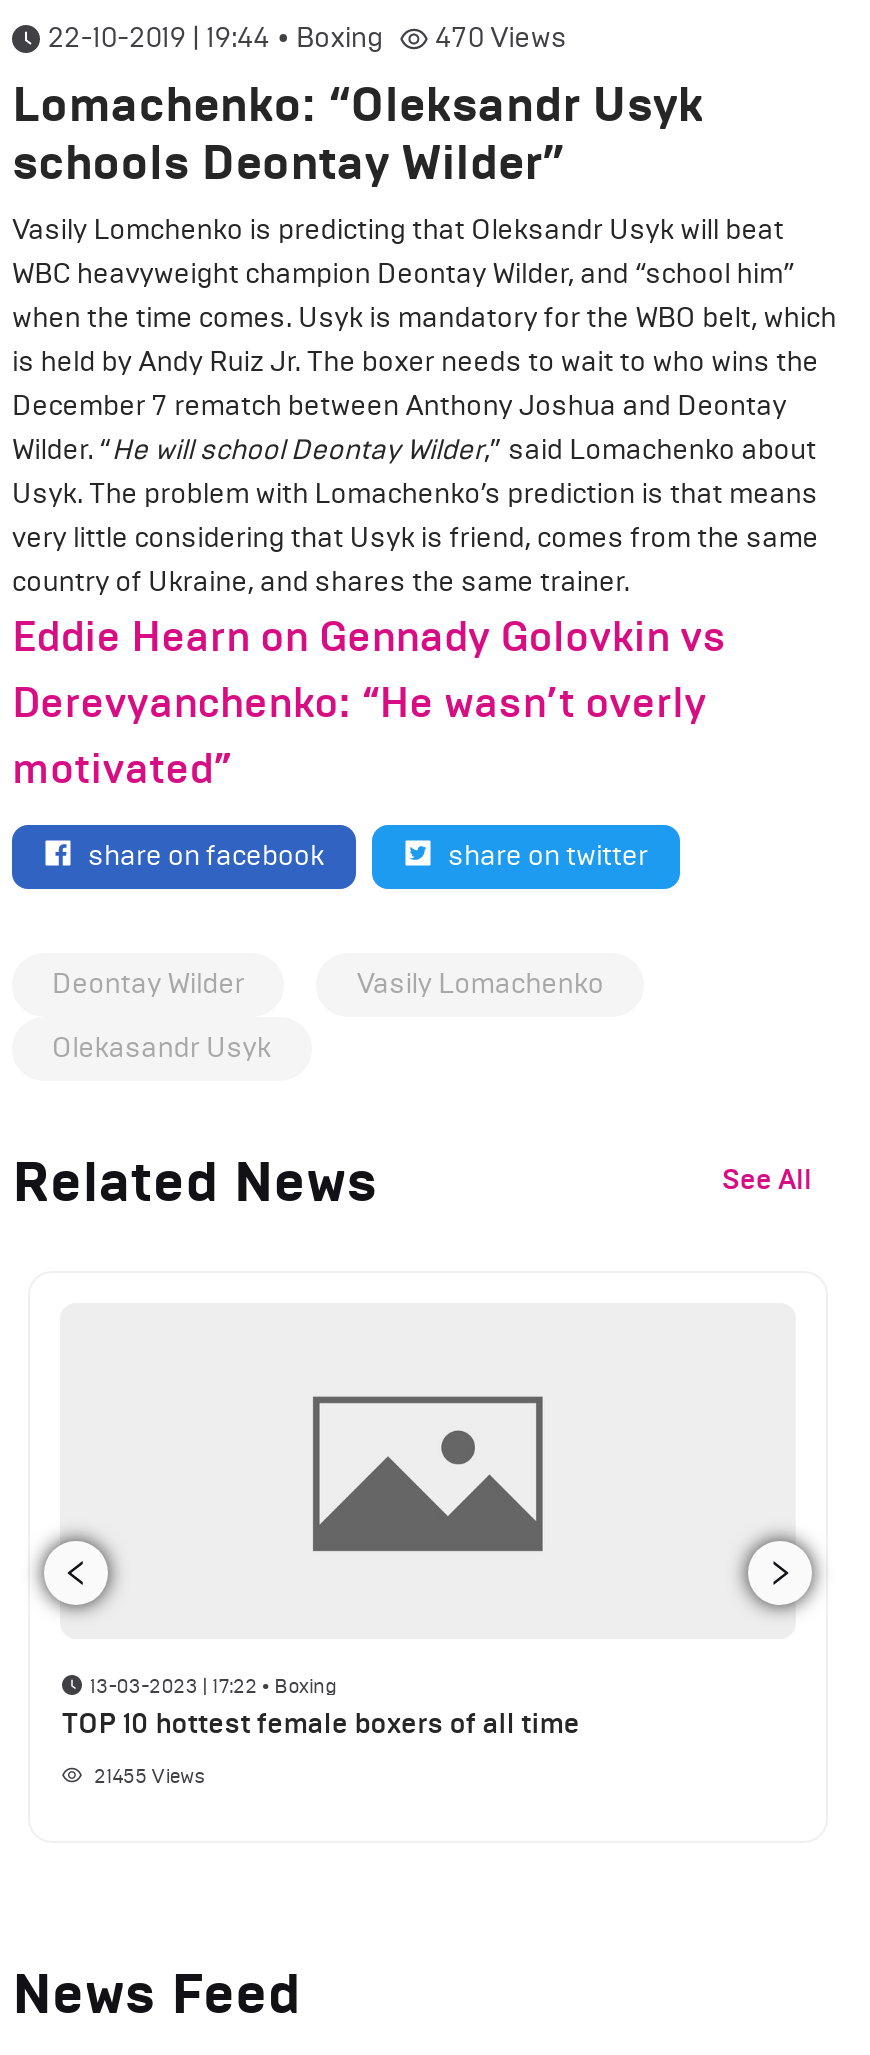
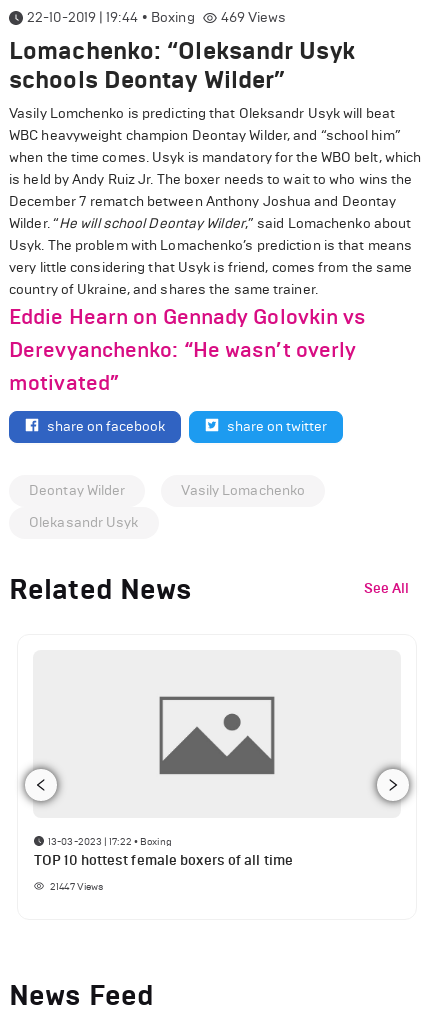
[435,21,567,55] 470 Views -> [221,9,287,26] 469 Views
[94,1763,204,1789] 21455 Views -> [50,880,103,893] 21447 Views

